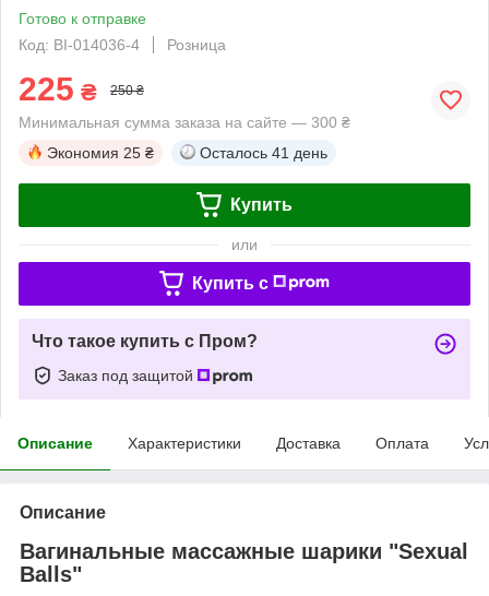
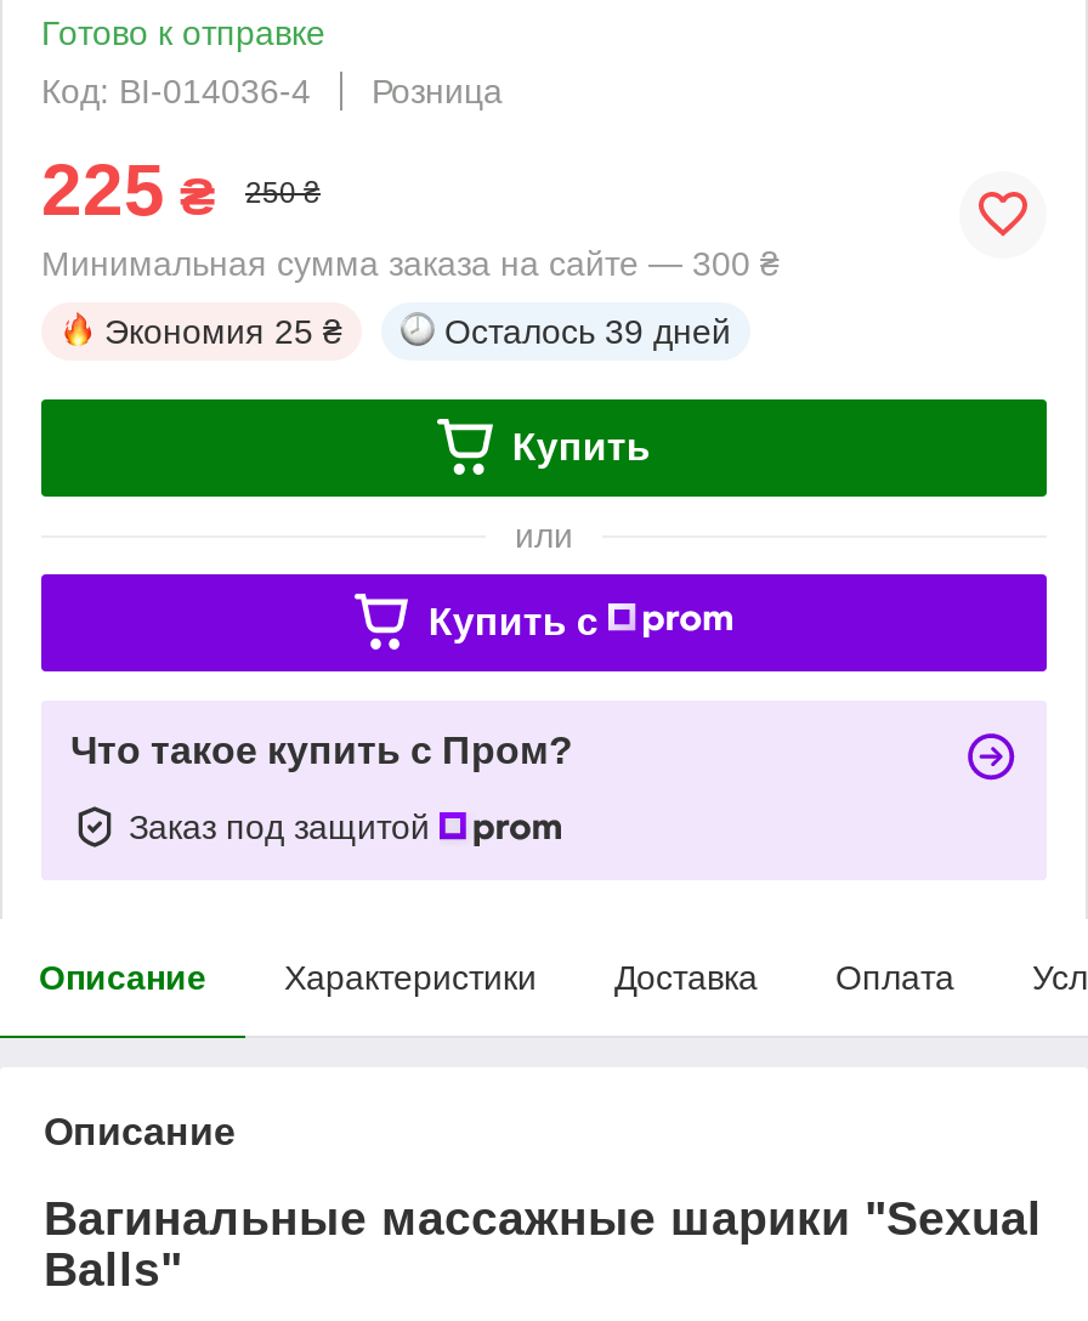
[200,144,327,161] Осталось 41 день -> [444,312,731,350] Осталось 39 дней

